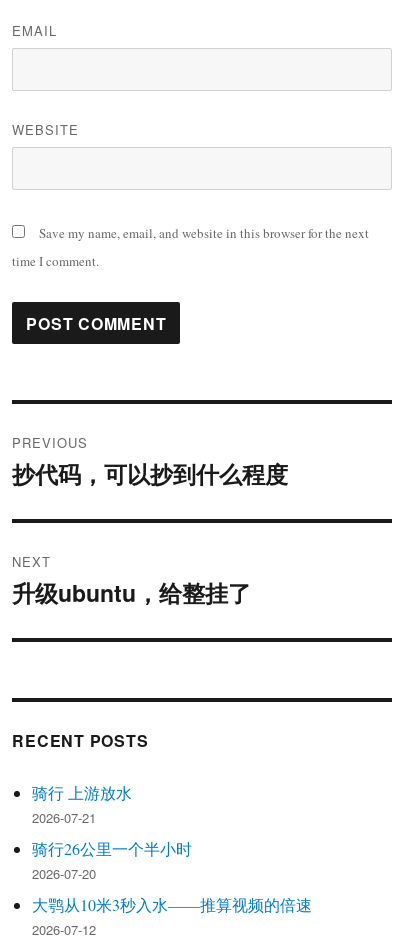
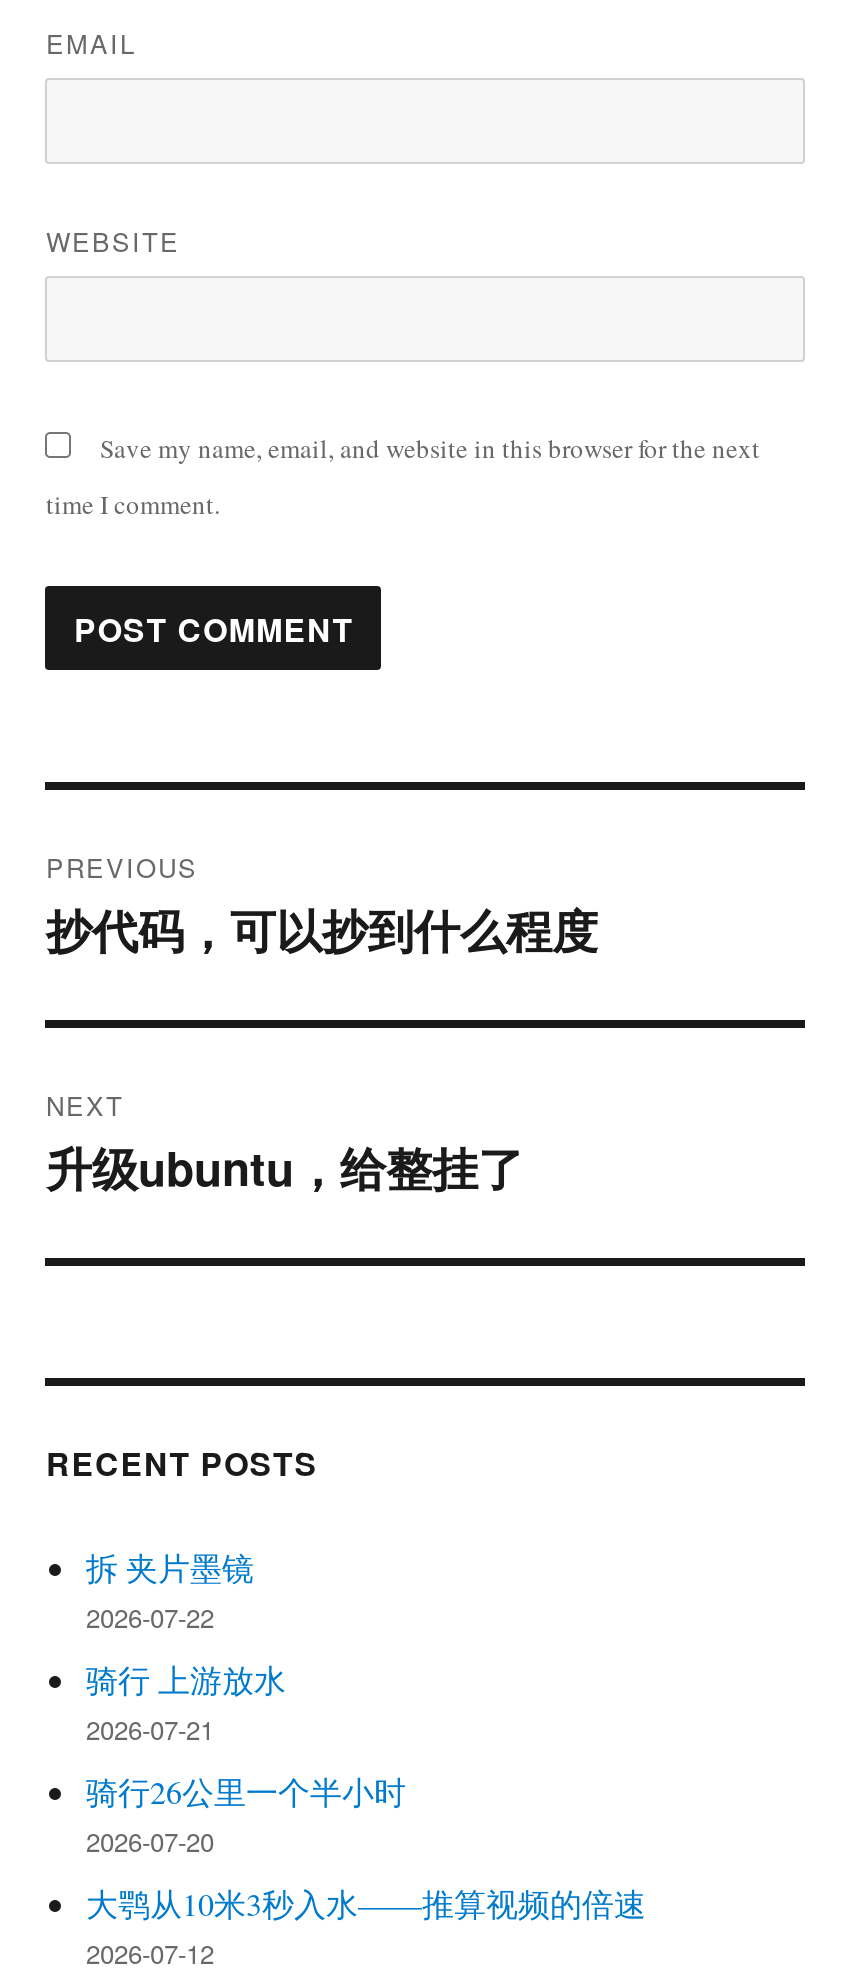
none -> [86,1546,254,1636] 拆 夹片墨镜 | 2026-07-22

